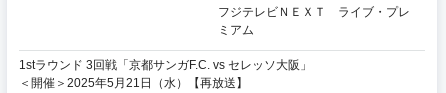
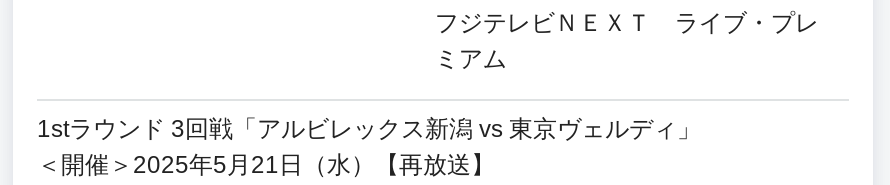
[19,58,312,72] 1stラウンド 3回戦「京都サンガF.C. vs セレッソ大阪」 -> [37,115,701,143] 1stラウンド 3回戦「アルビレックス新潟 vs 東京ヴェルディ」

